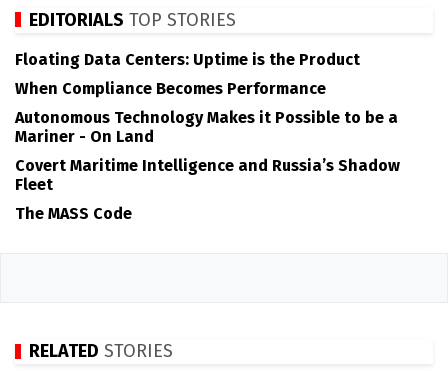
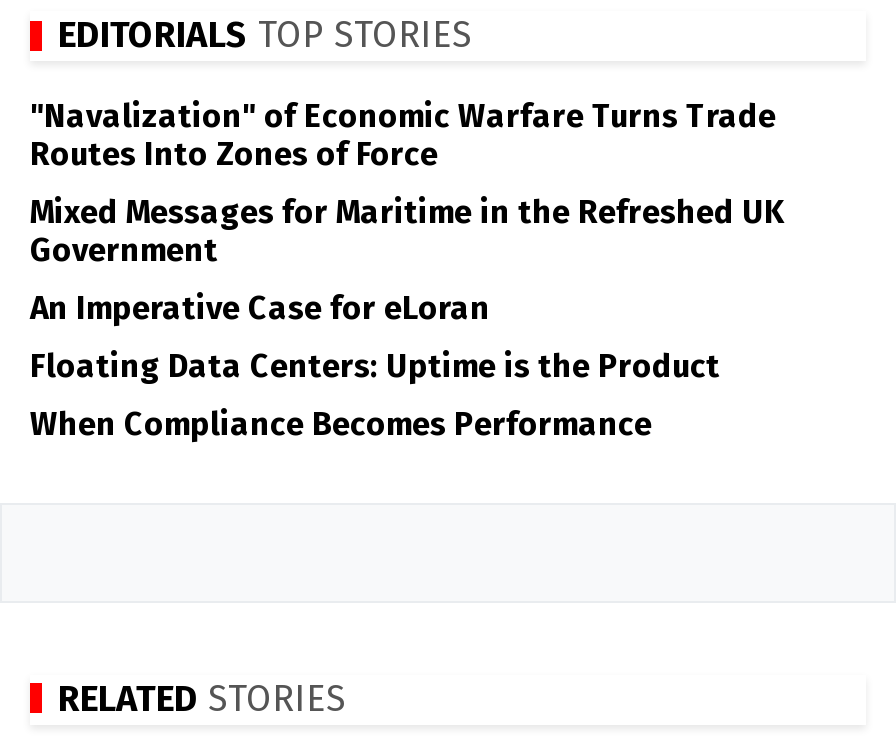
none -> [30,96,784,326] "Navalization" of Economic Warfare Turns Trade | Routes Into Zones of Force | Mixed Messages for Maritime in the Refreshed UK | Government | An Imperative Case for eLoran
moved [15,50,360,98] -> [30,346,720,442]: Floating Data Centers: Uptime is the Product | When Compliance Becomes Performance
[15,108,400,223] Autonomous Technology Makes it Possible to be a | Mariner - On Land | Covert Maritime Intelligence and Russia’s Shadow | Fleet | The MASS Code -> none

